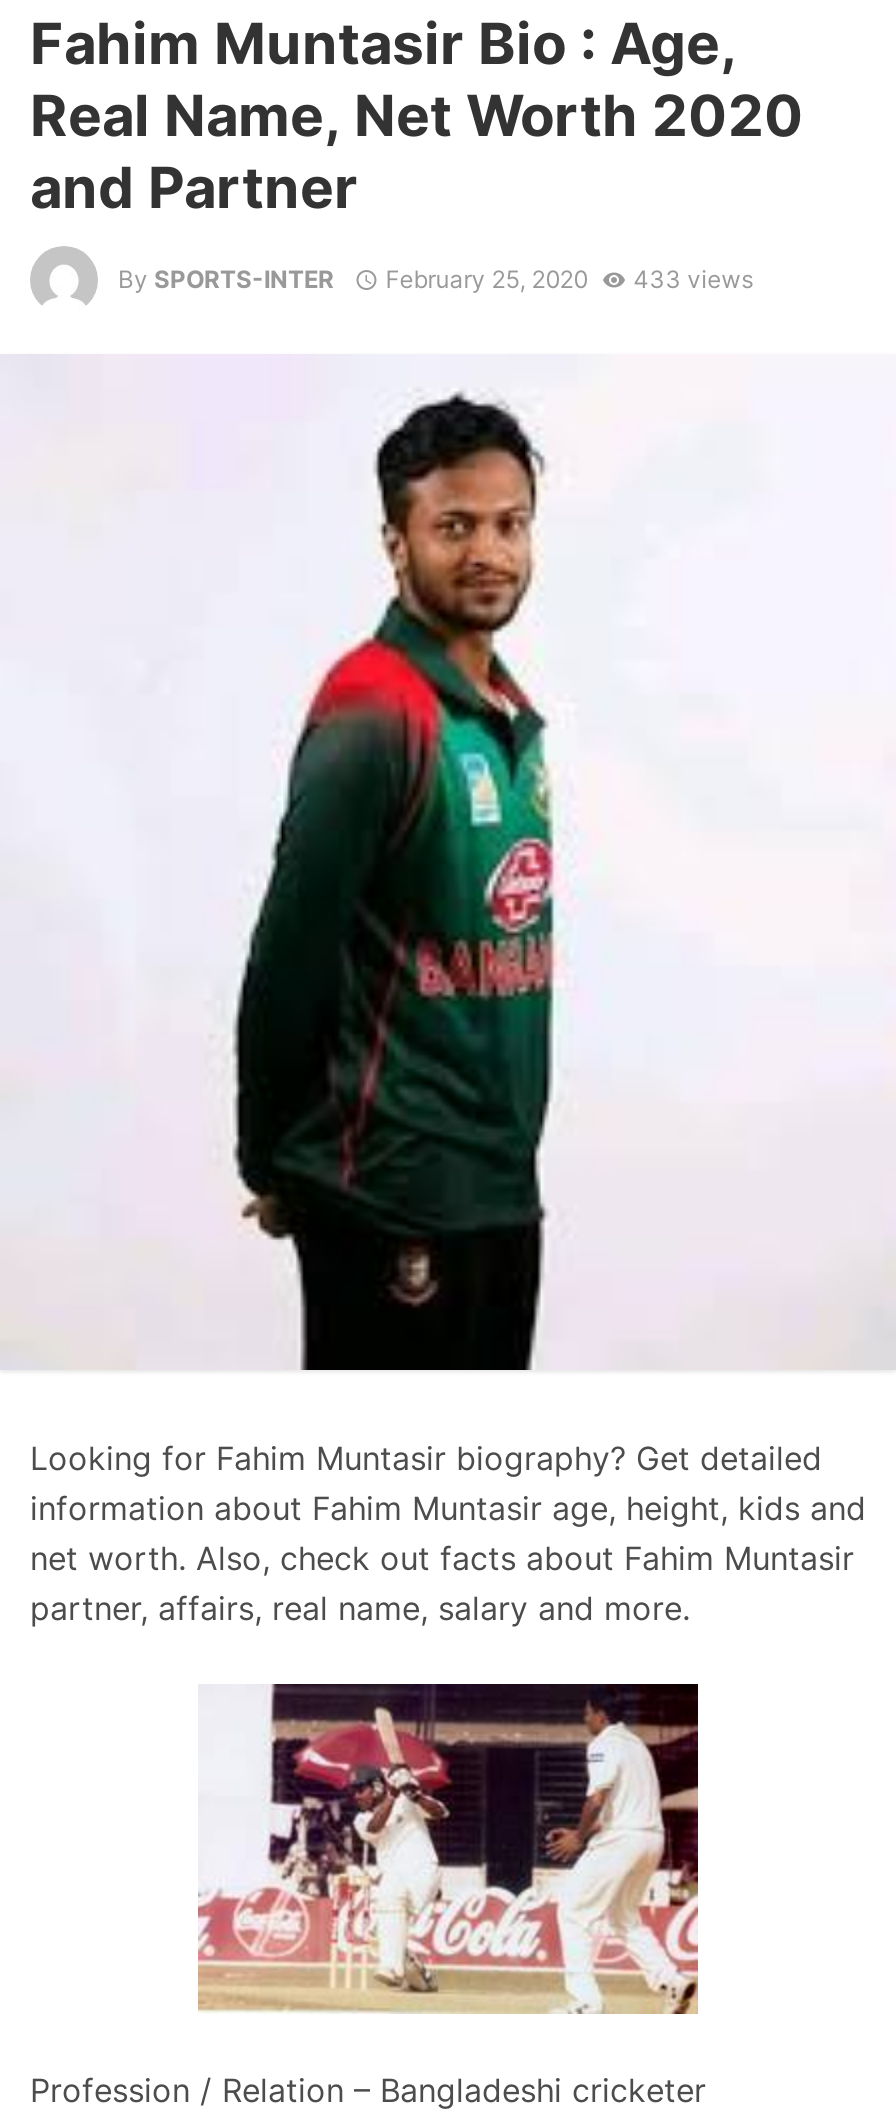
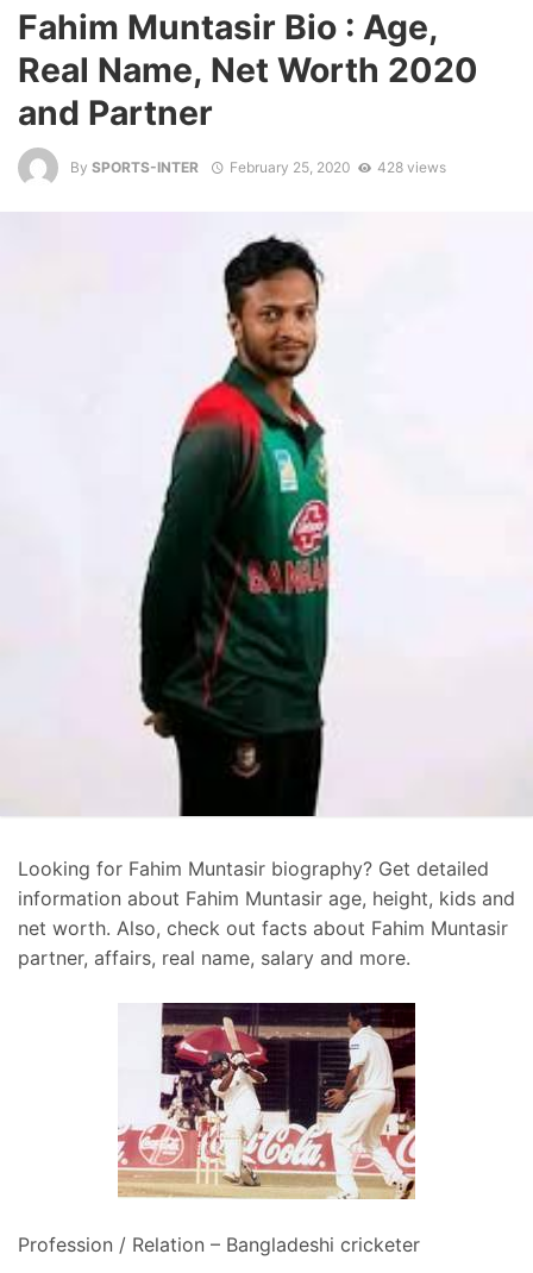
[118,263,753,293] By SPORTS-INTER February 25, 2020 433 views -> [70,158,446,176] By SPORTS-INTER February 25, 2020 428 views

